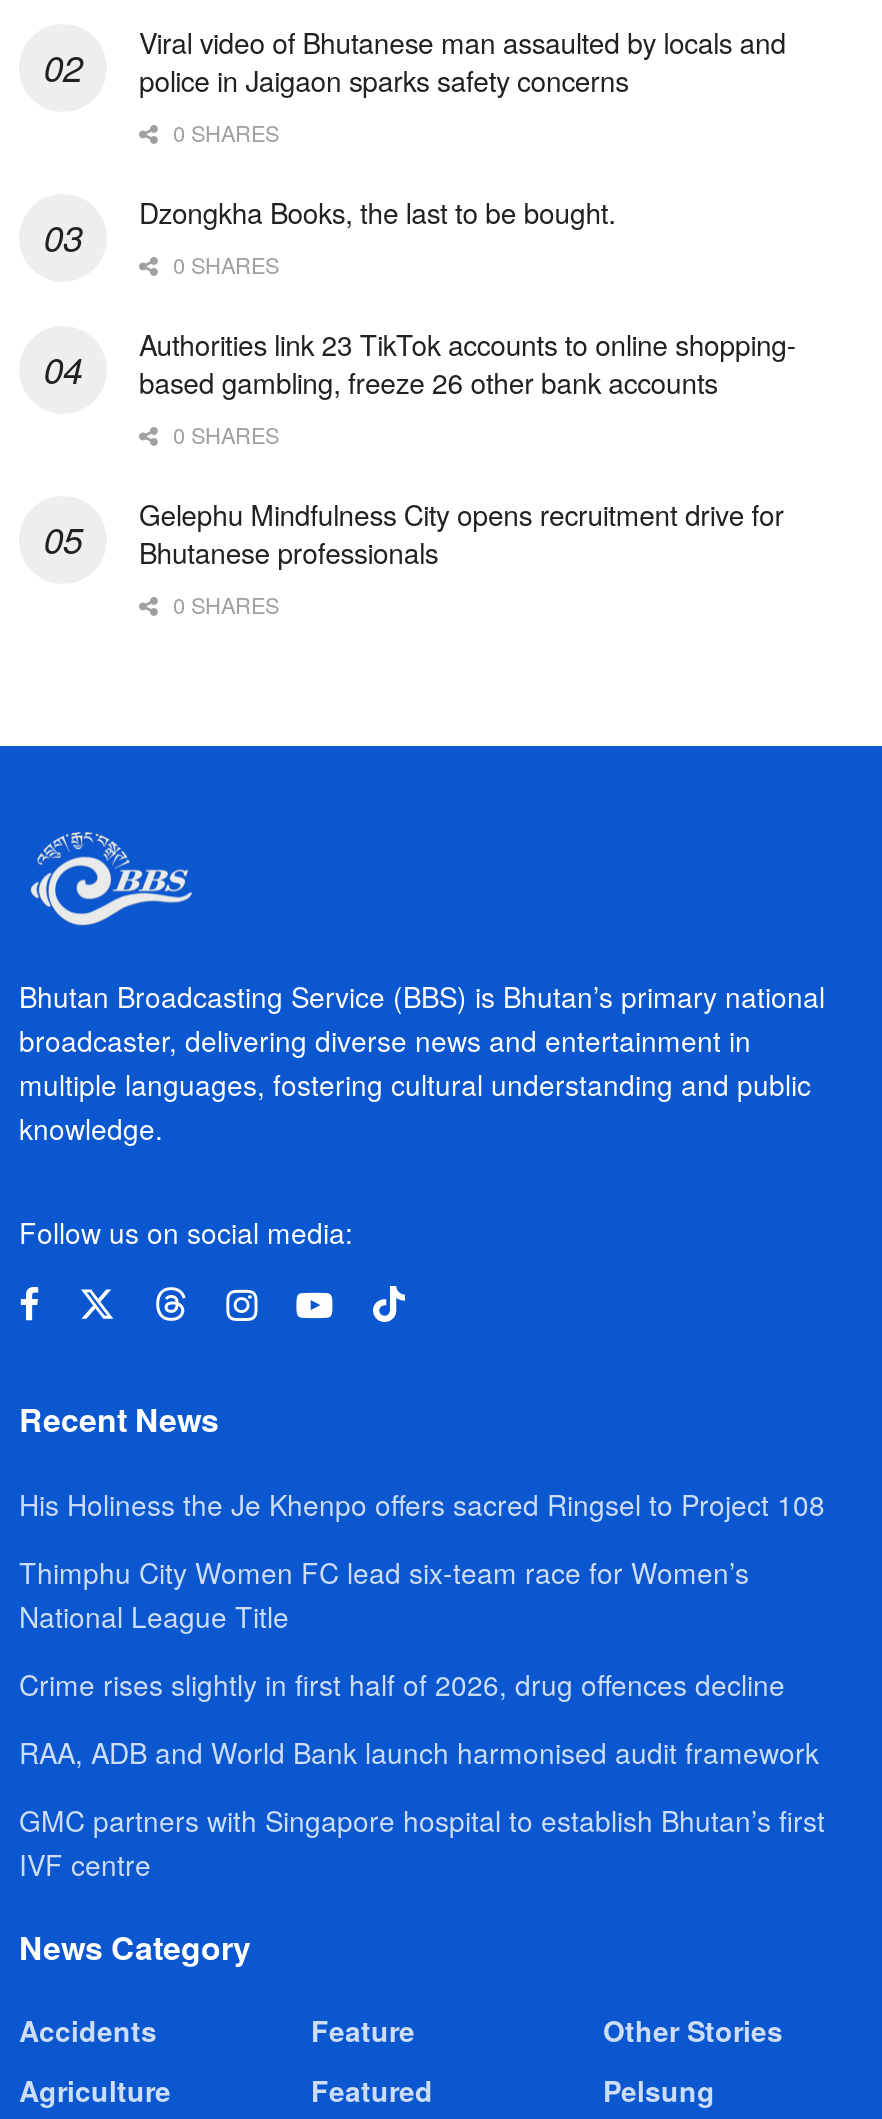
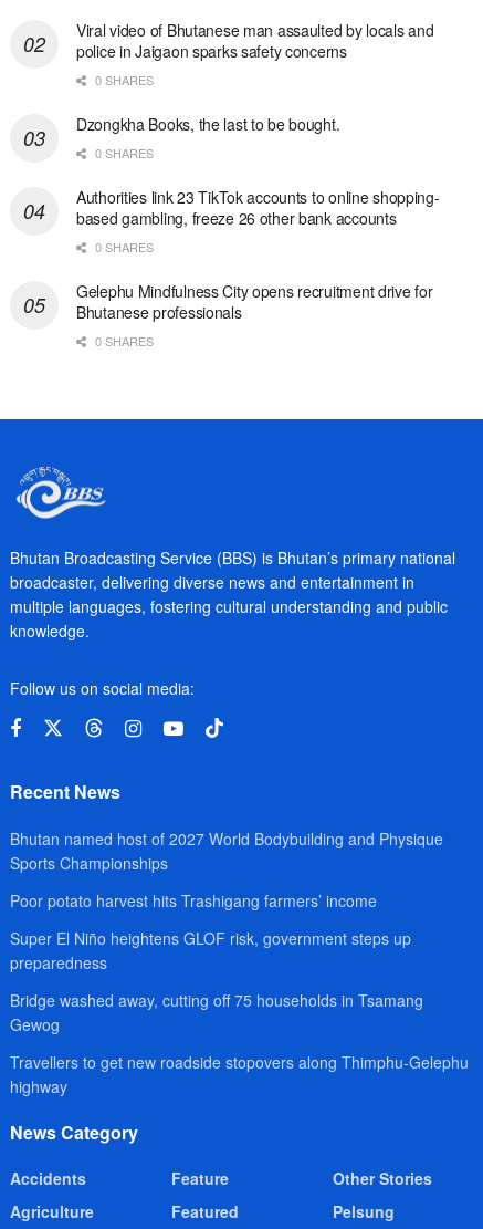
[19,1484,825,1524] His Holiness the Je Khenpo offers sacred Ringsel to Project 108 -> [10,828,443,874] Bhutan named host of 2027 World Bodybuilding and Physique | Sports Championships
[19,1552,749,1636] Thimphu City Women FC lead six-team race for Women’s | National League Title -> [10,890,377,912] Poor potato harvest hits Trashigang farmers’ income
[19,1664,785,1704] Crime rises slightly in first half of 2026, drug offences decline -> [10,927,411,974] Super El Niño heightens GLOF risk, government steps up | preparedness
[19,1732,819,1772] RAA, ADB and World Bank launch harmonised audit framework -> [10,989,423,1036] Bridge washed away, cutting off 75 households in Tsamang | Gewog
[19,1800,825,1884] GMC partners with Singapore hospital to establish Bhutan’s first | IVF centre -> [10,1051,469,1098] Travellers to get new roadside stopovers along Thimphu-Gelephu | highway

